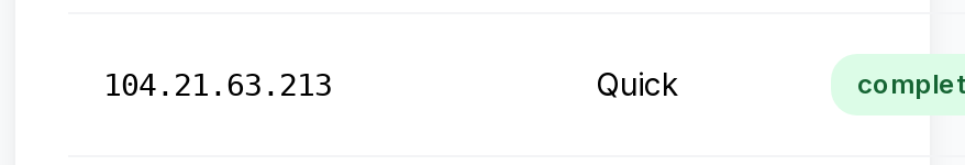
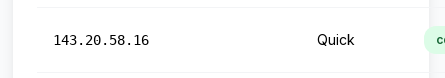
[103,67,332,102] 104.21.63.213 -> [53,32,149,48] 143.20.58.16

